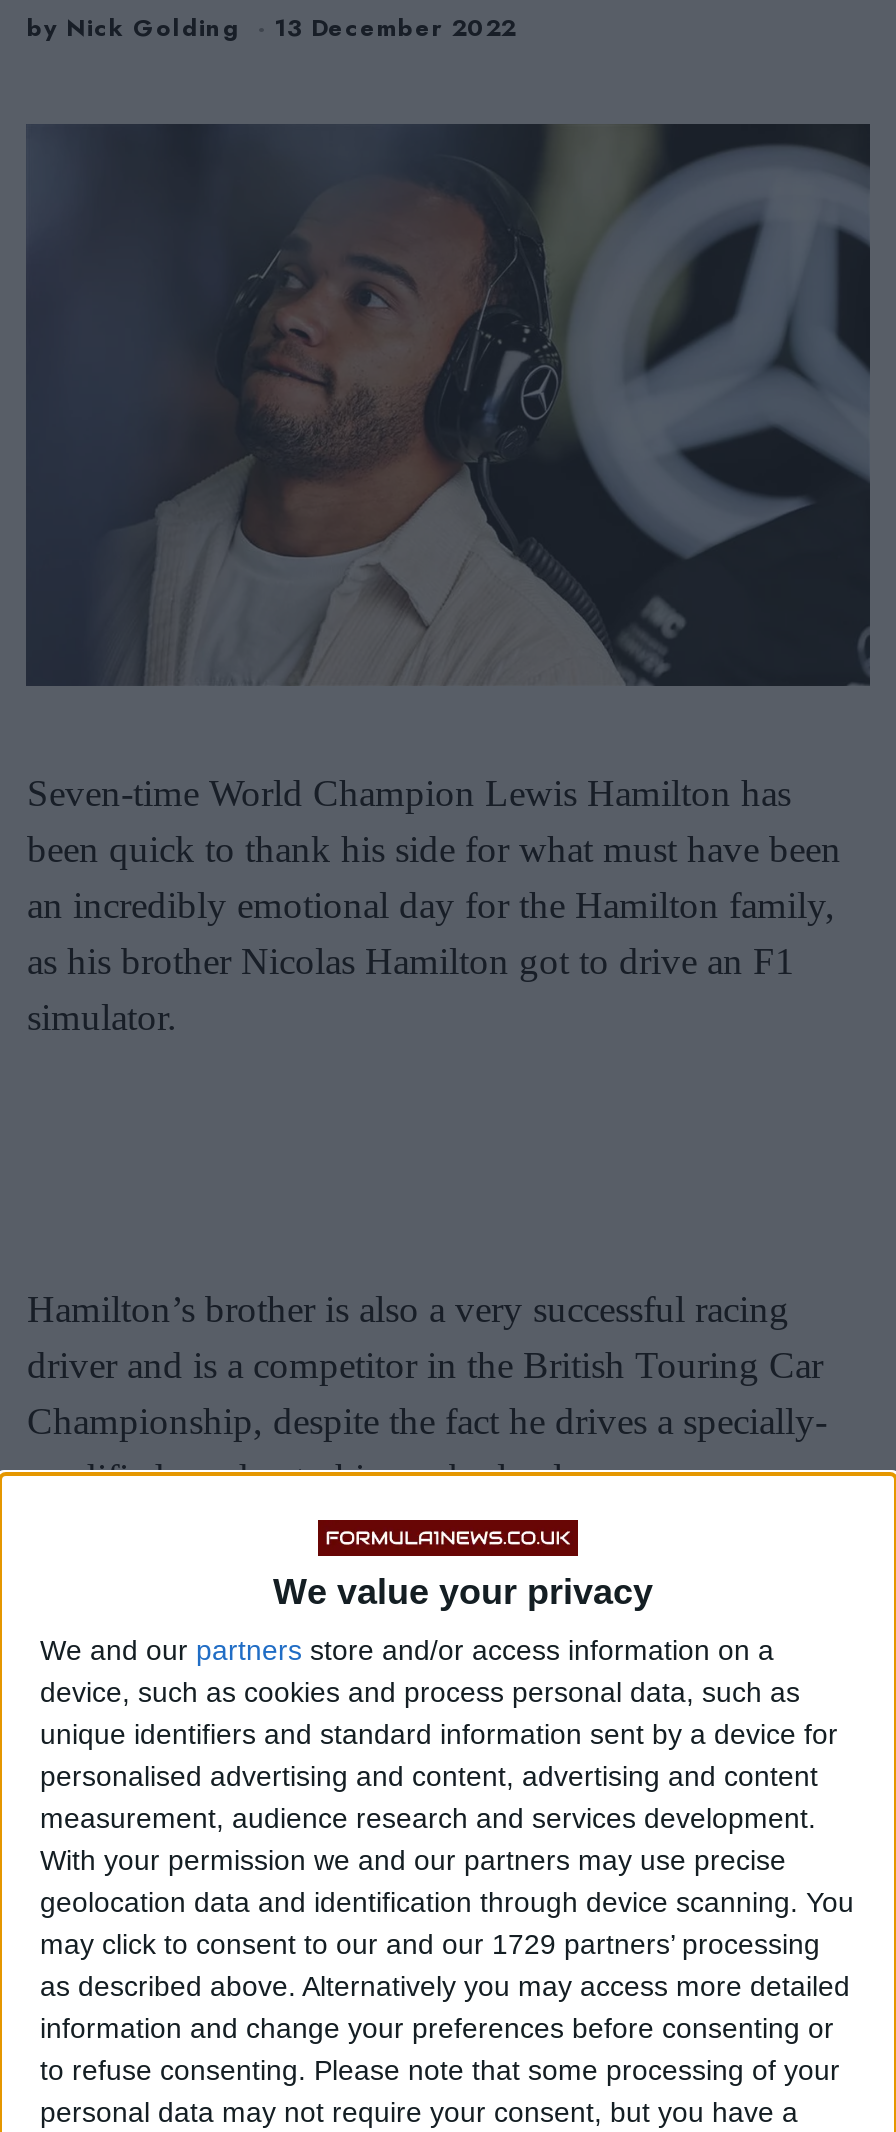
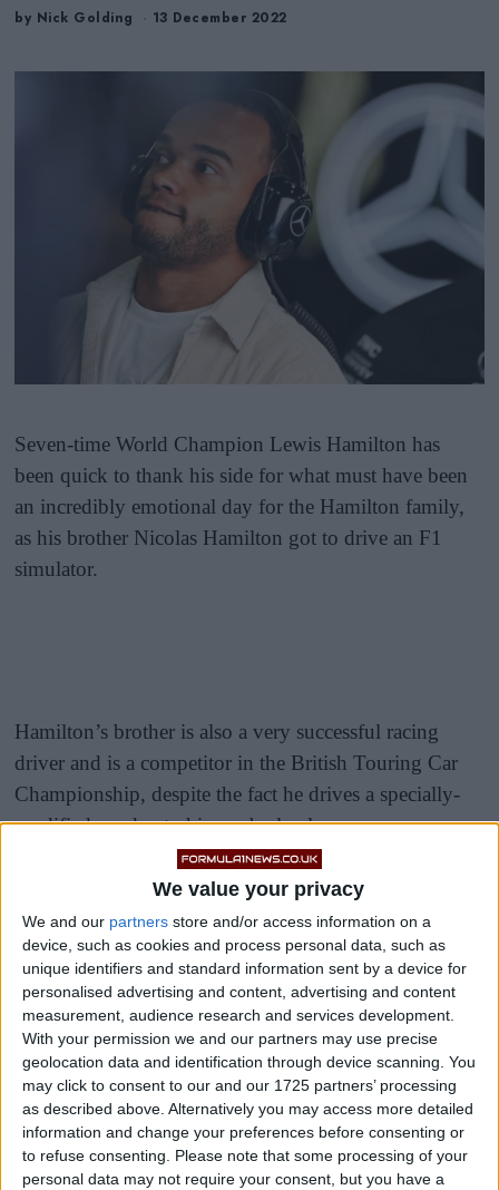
[40,1927,820,1959] may click to consent to our and our 1729 partners’ processing -> [22,1076,457,1094] may click to consent to our and our 1725 partners’ processing

